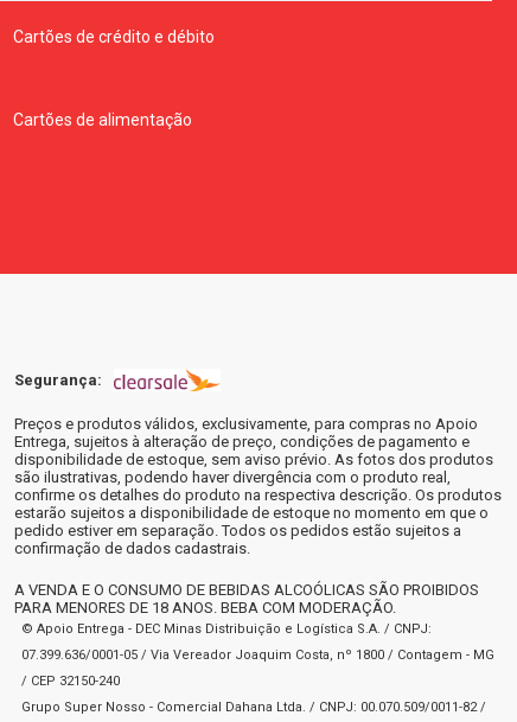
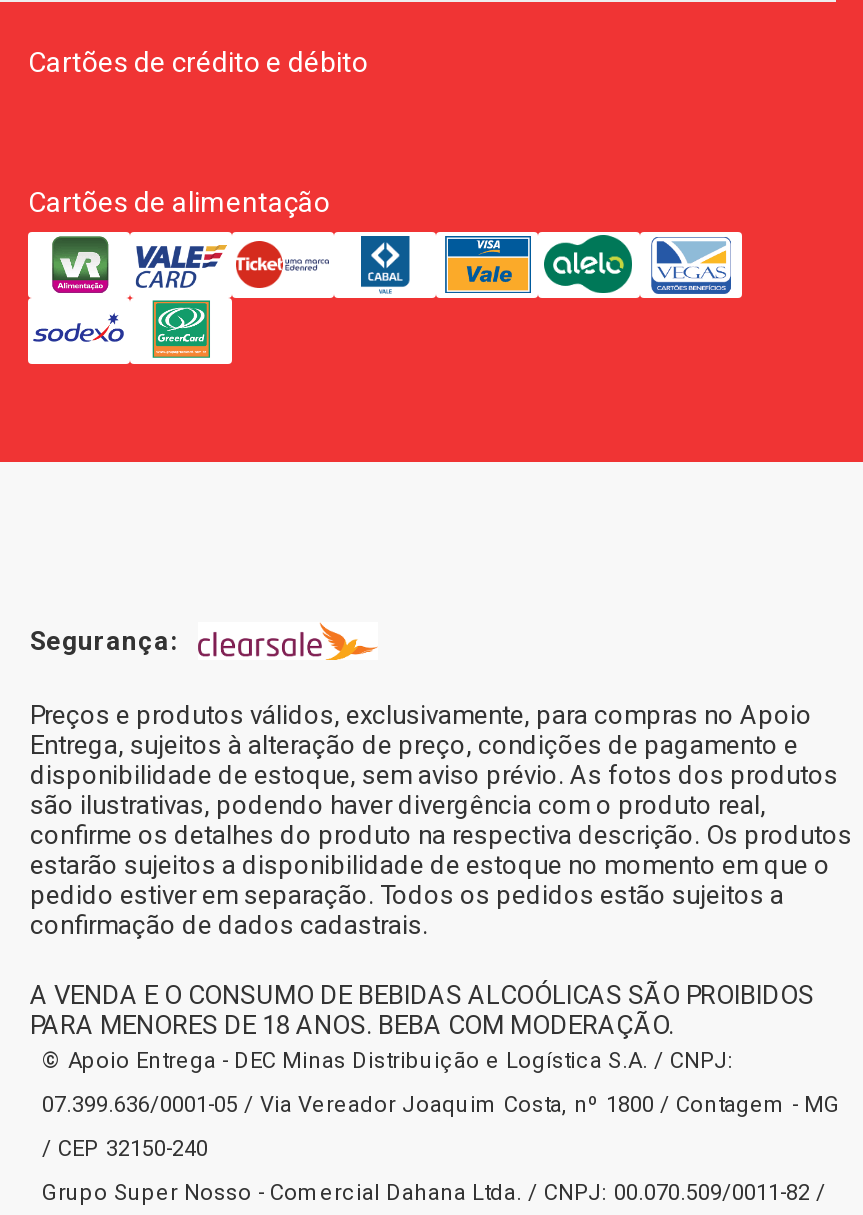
none -> [26,230,744,366] [image]

